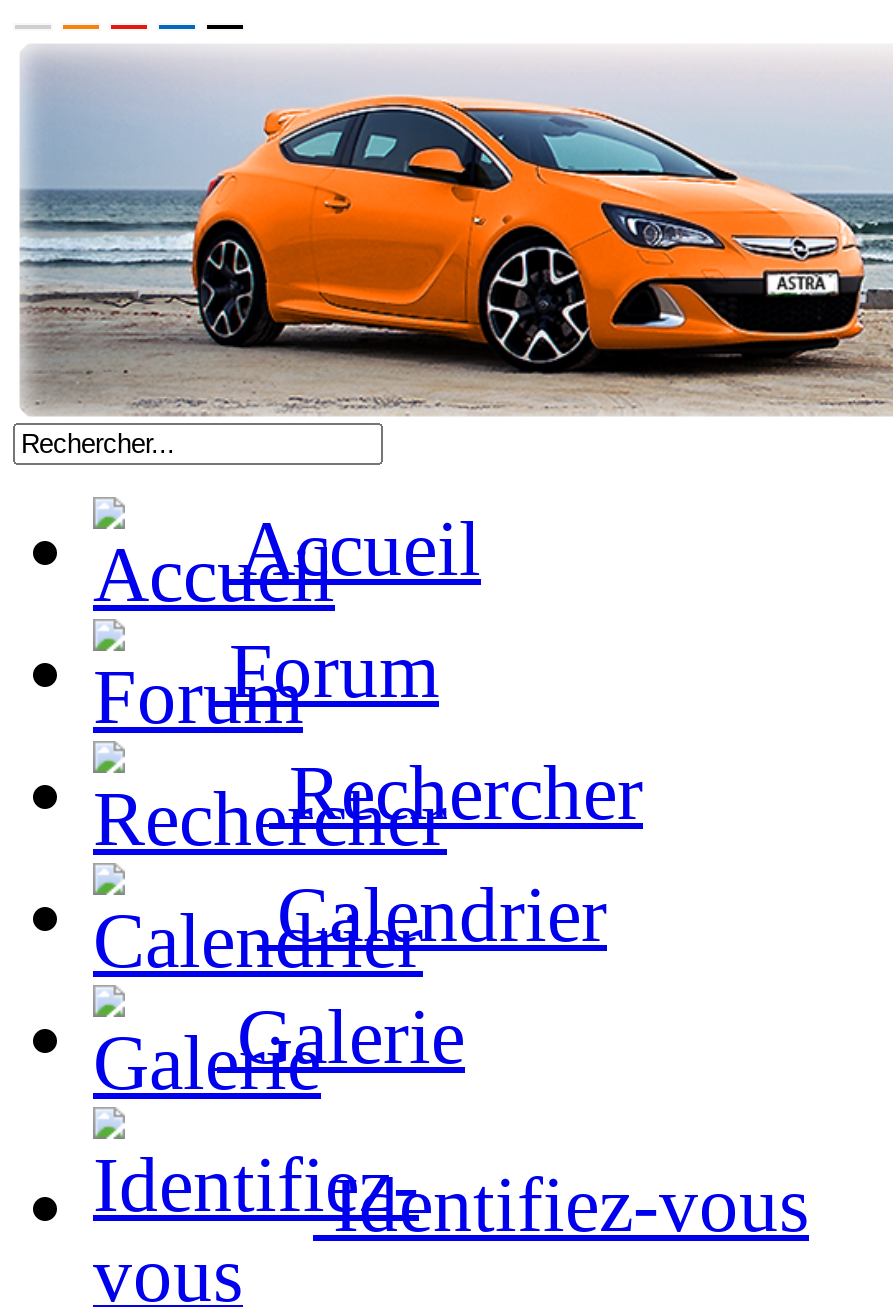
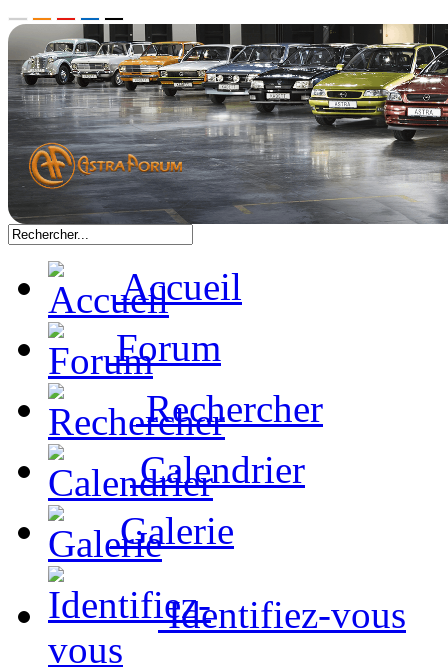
[13,37,887,423] [image] -> [7,23,445,225] [image]

